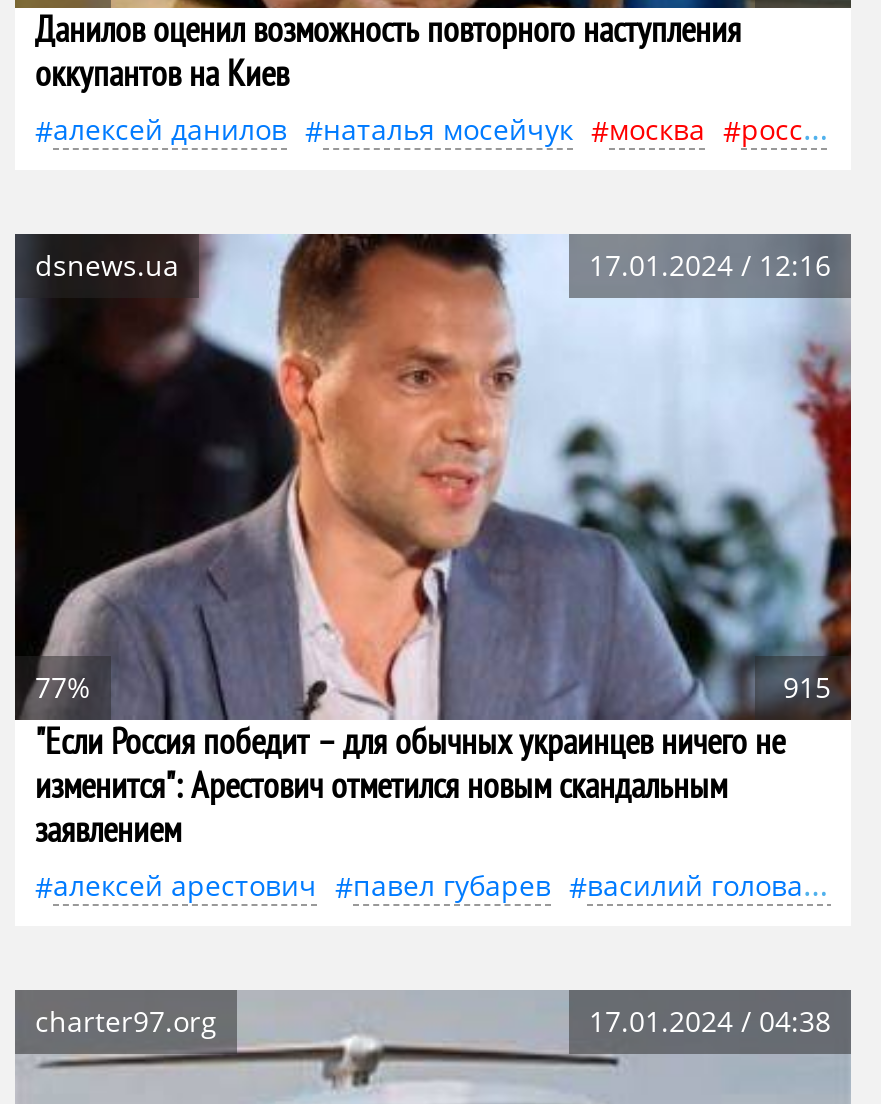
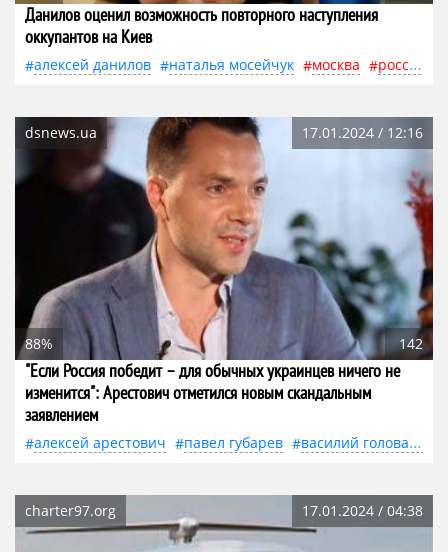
[35,667,91,705] 77% -> [25,333,53,352] 88%
[775,667,831,705] 915 -> [395,333,423,352] 142

